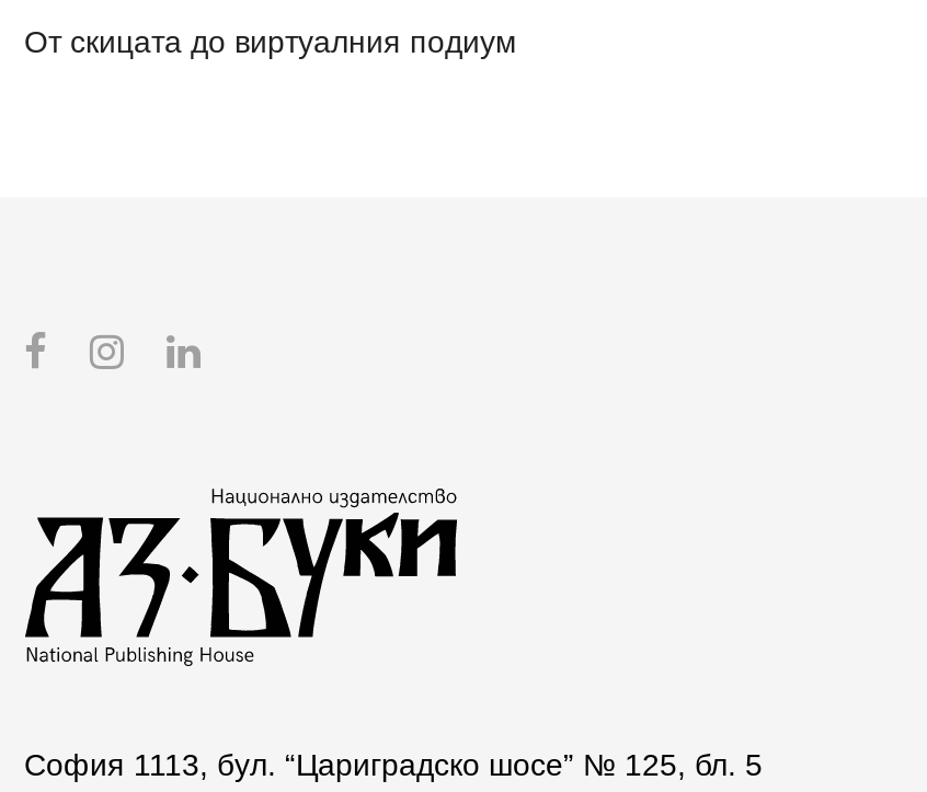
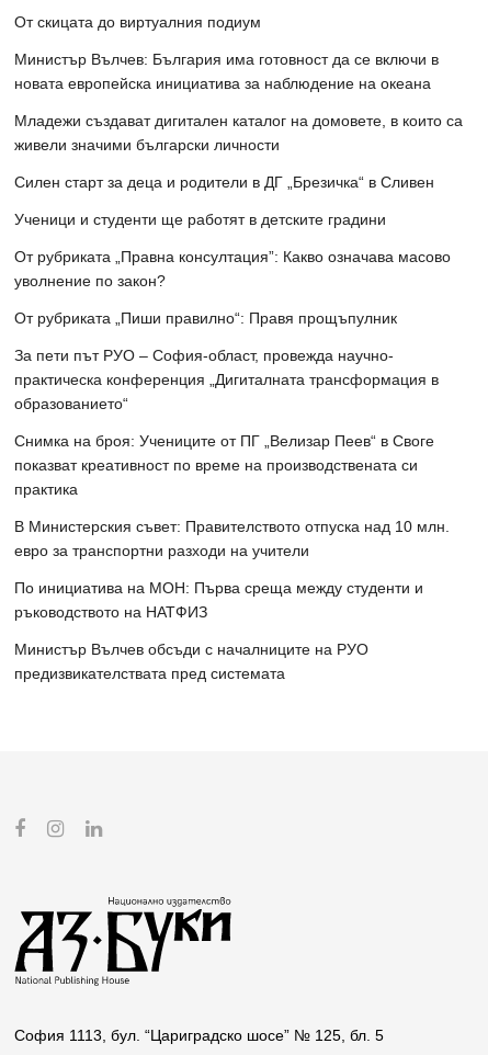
none -> [14,50,463,682] Министър Вълчев: България има готовност да се включи в | новата европейска инициатива за наблюдение на океана | Младежи създават дигитален каталог на домовете, в които са | живели значими български личности | Силен старт за деца и родители в ДГ „Брезичка“ в Сливен | Ученици и студенти ще работят в детските градини | От рубриката „Правна консултация”: Какво означава масово | уволнение по закон? | От рубриката „Пиши правилно“: Правя прощъпулник | За пети път РУО – София-област, провежда научно- | практическа конференция „Дигиталната трансформация в | образованието“ | Снимка на броя: Учениците от ПГ „Велизар Пеев“ в Своге | показват креативност по време на производствената си | практика | В Министерския съвет: Правителството отпуска над 10 млн. | евро за транспортни разходи на учители | По инициатива на МОН: Първа среща между студенти и | ръководството на НАТФИЗ | Министър Вълчев обсъди с началниците на РУО | предизвикателствата пред системата

